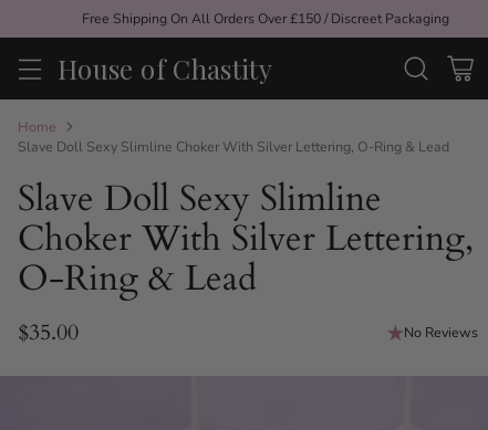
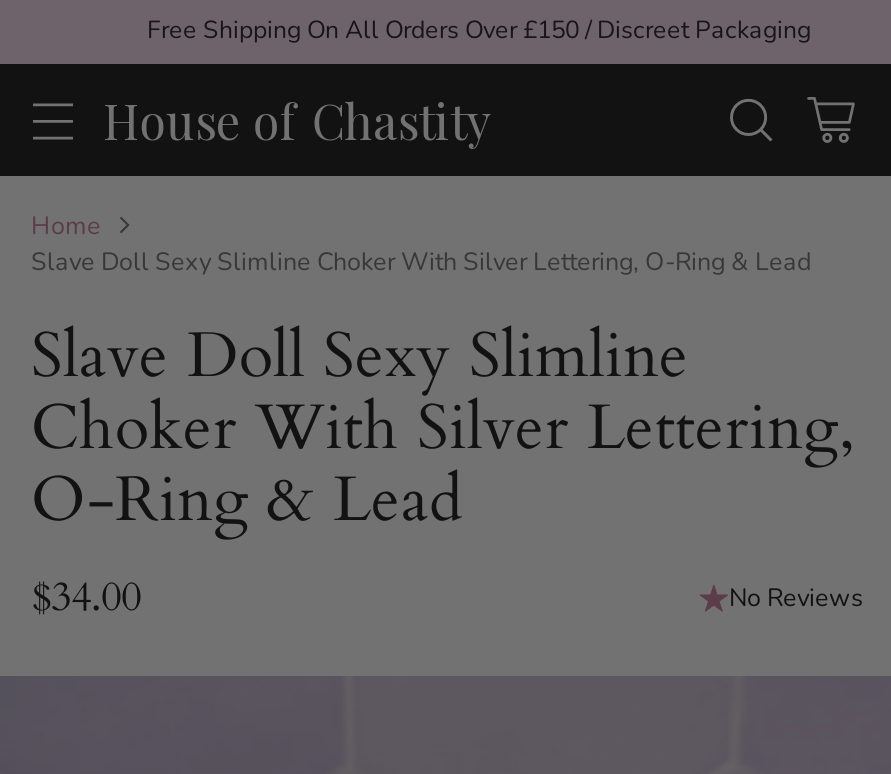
[18,317,79,347] $35.00 -> [31,570,141,624] $34.00

